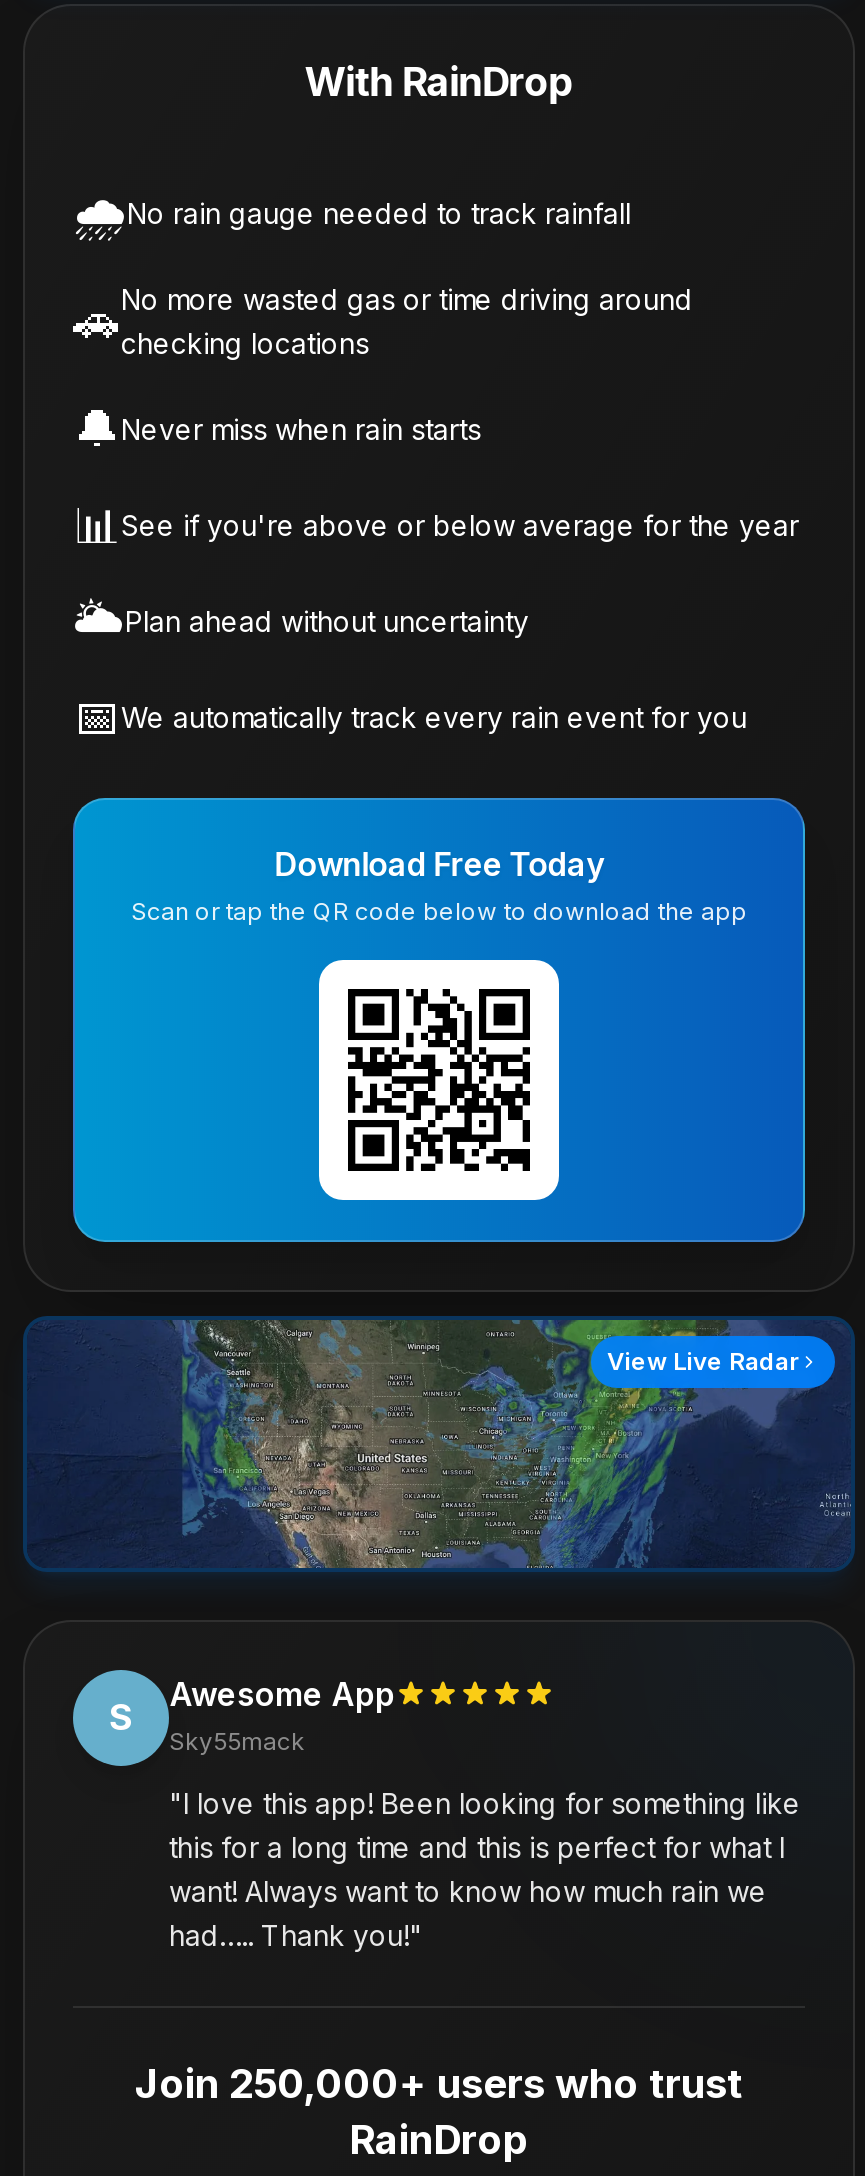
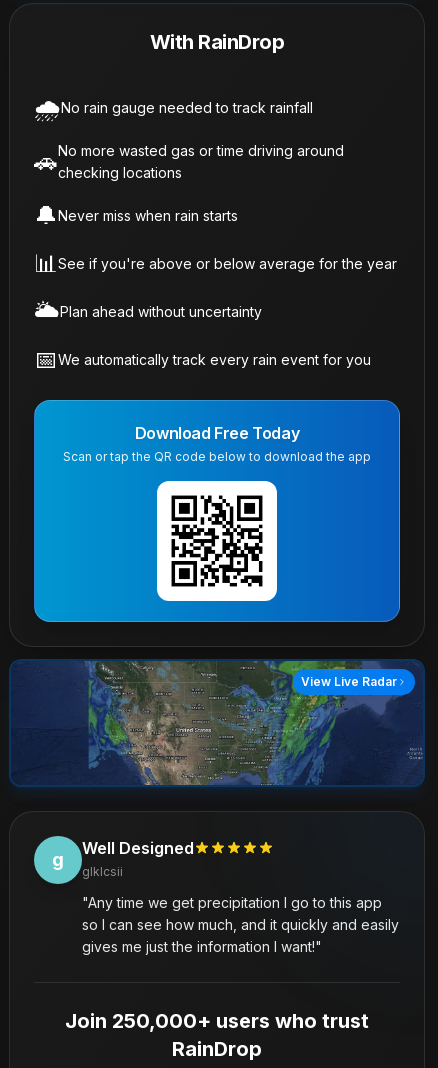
[169,1673,395,1755] Awesome App | Sky55mack -> [82,838,194,879] Well Designed | glklcsii
[109,1695,133,1737] S -> [52,849,64,870] g
[169,1785,801,1951] " I love this app! Been looking for something like | this for a long time and this is perfect for what I | want! Always want to know how much rain we | had….. Thank you!" -> [82,894,399,955] "Any time we get precipitation I go to this app | so I can see how much, and it quickly and easily | gives me just the information I want! "

